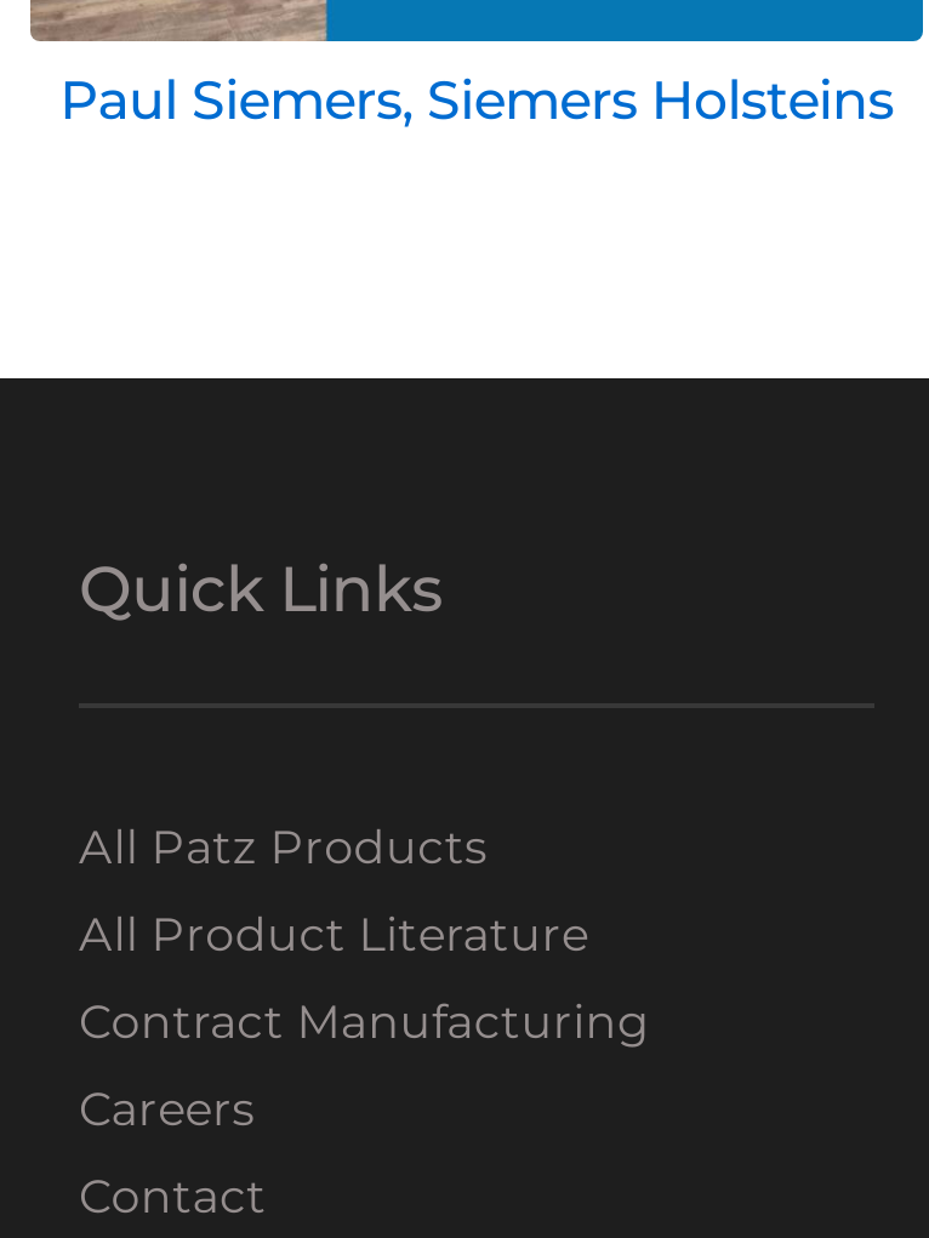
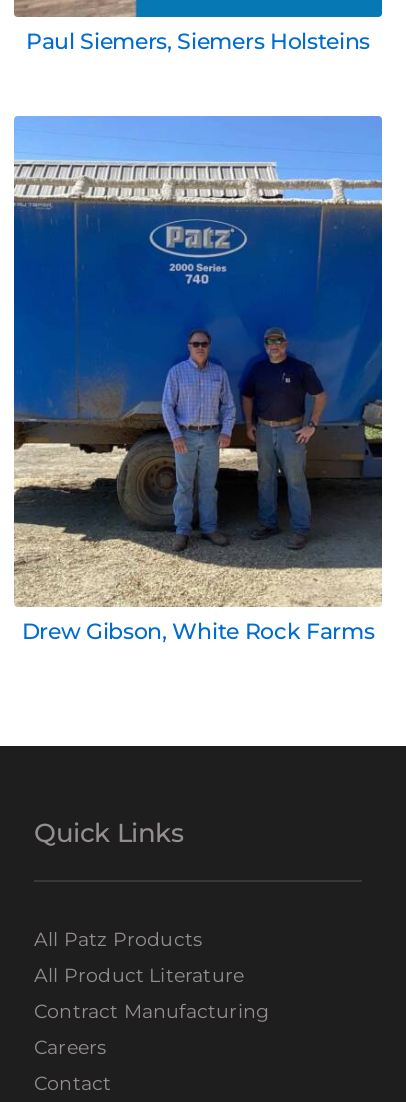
none -> [13,115,383,645] [image] | Drew Gibson, White Rock Farms

